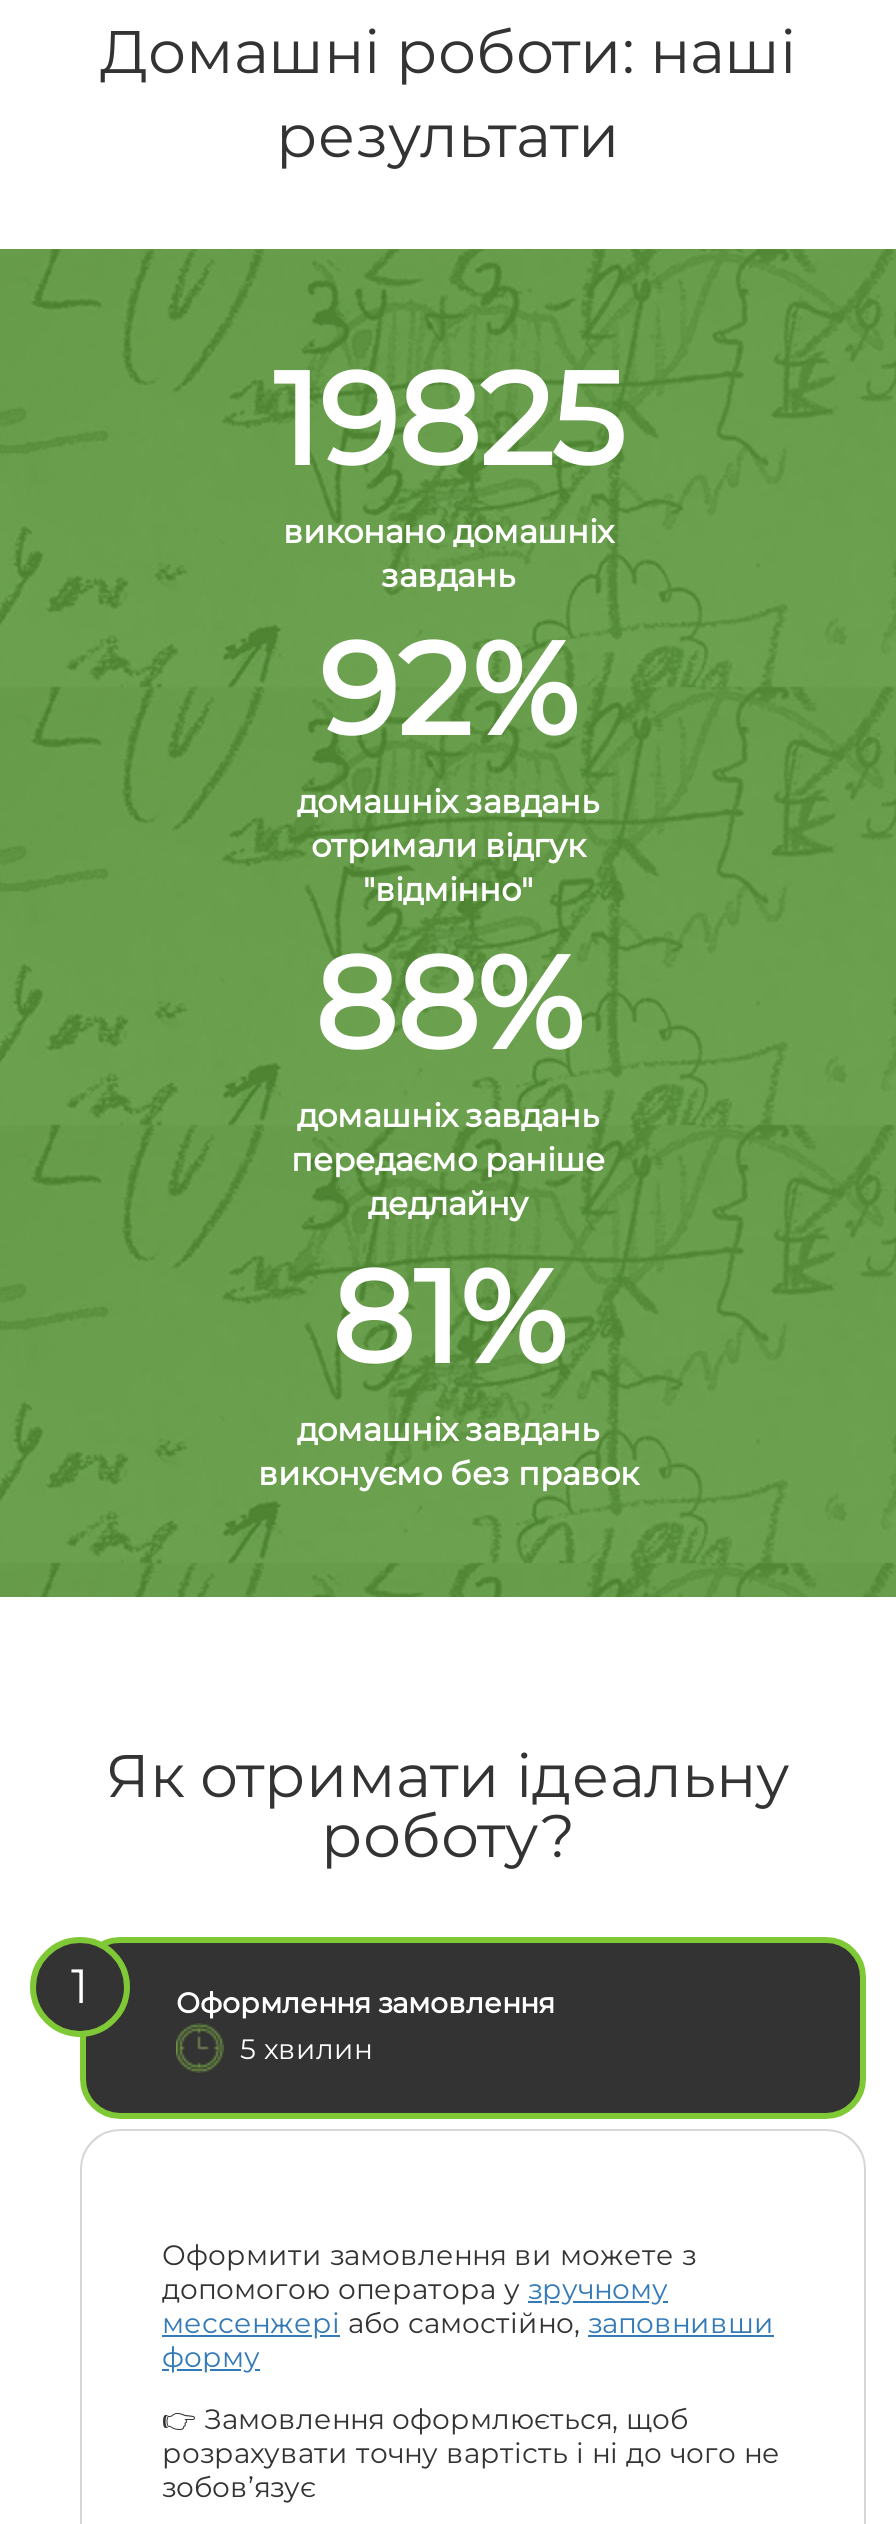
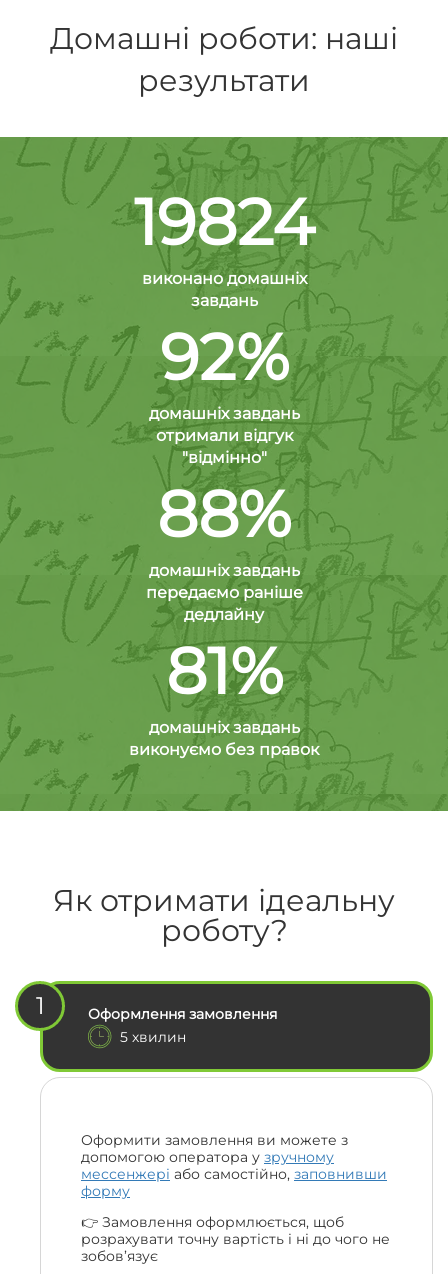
[273,341,623,497] 19825 -> [134,183,314,261] 19824

